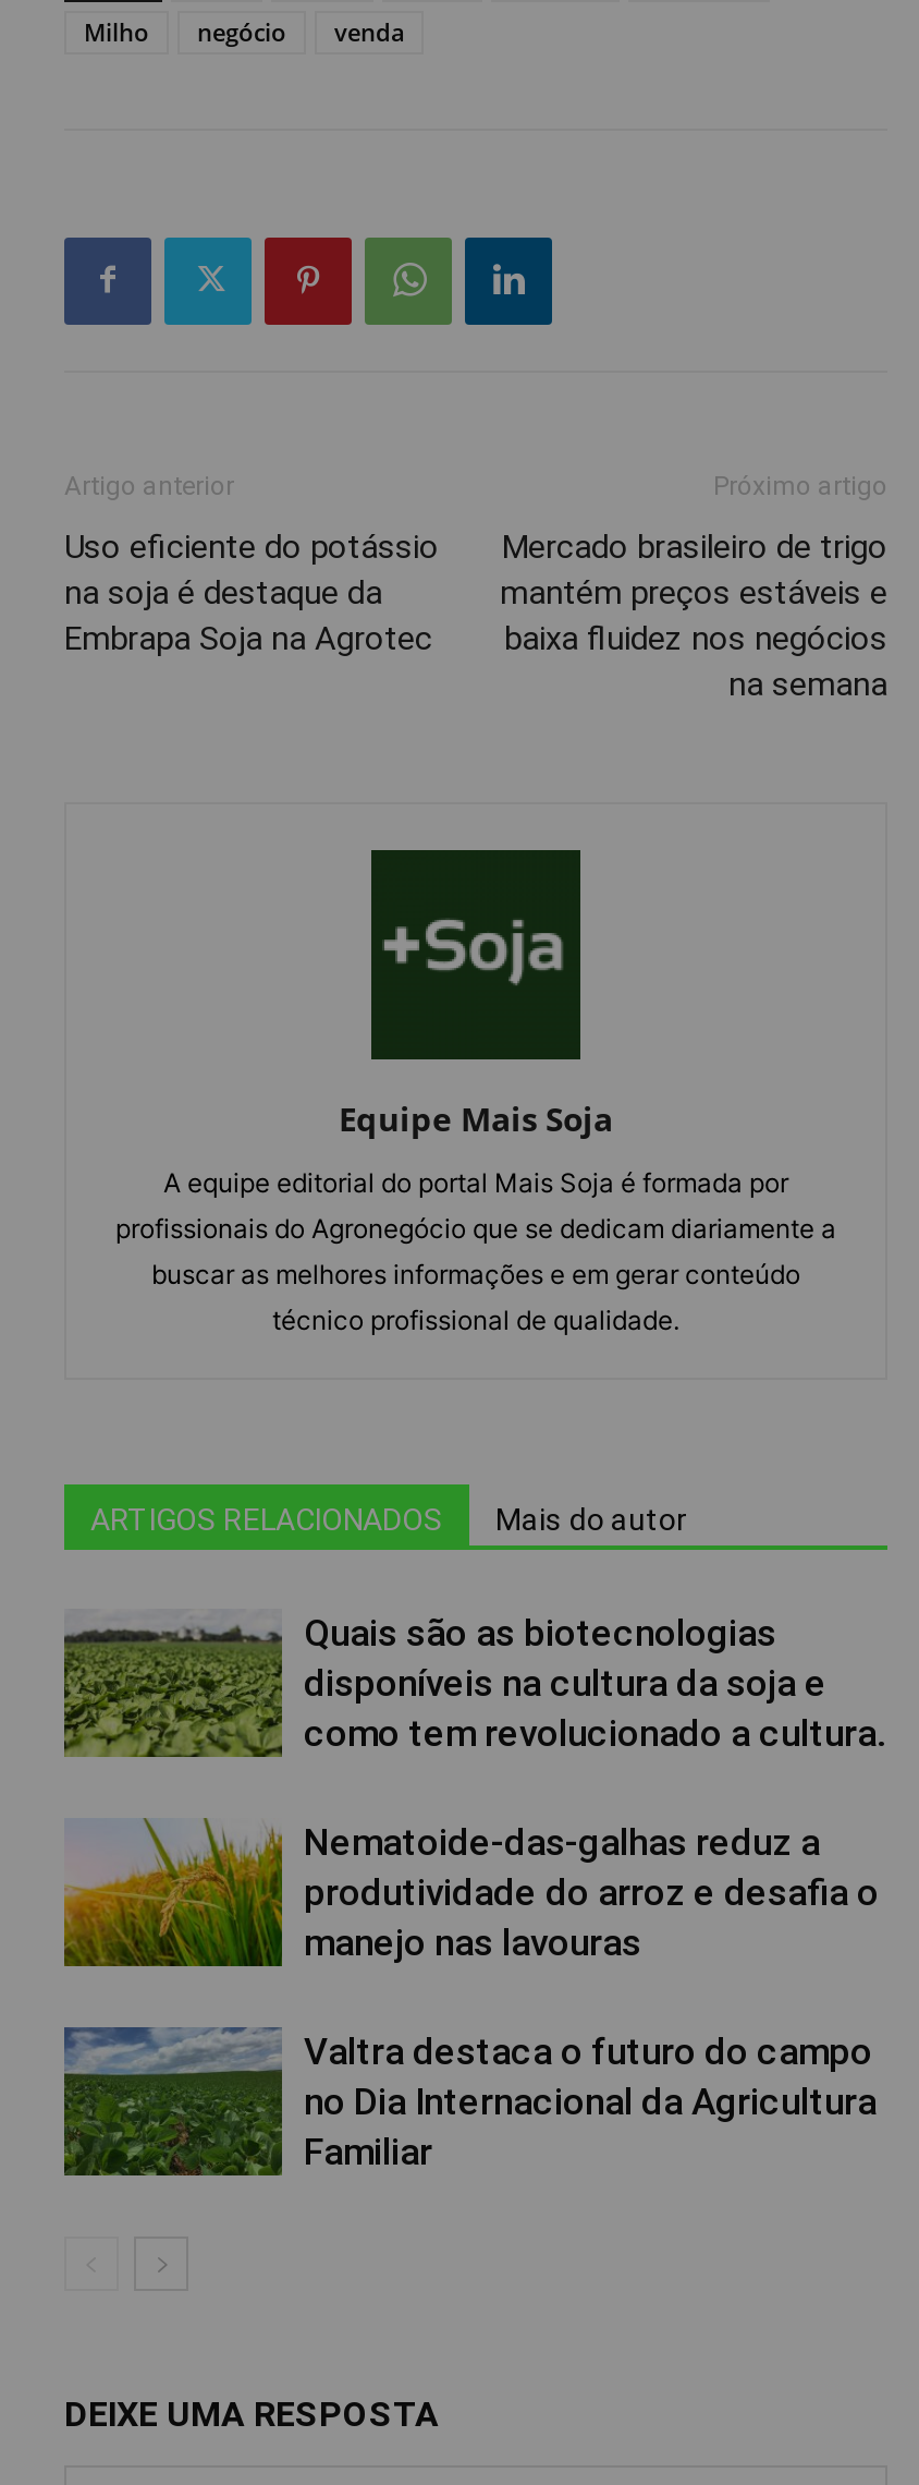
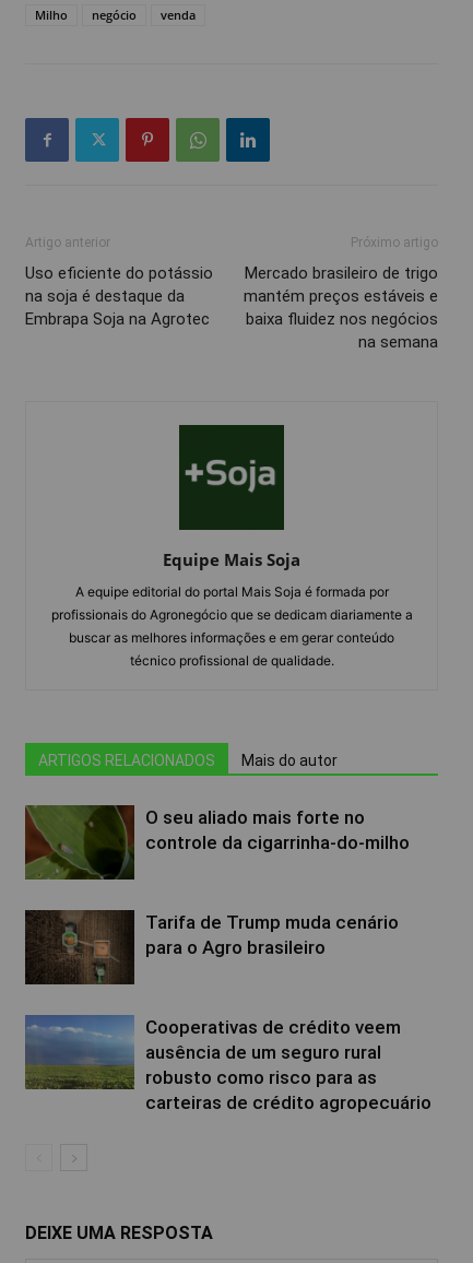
[62,1607,885,1759] [image] | Quais são as biotecnologias | disponíveis na cultura da soja e | como tem revolucionado a cultura. -> [24,804,410,881] [image] | O seu aliado mais forte no | controle da cigarrinha-do-milho
[62,1816,879,1968] [image] | Nematoide-das-galhas reduz a | produtividade do arroz e desafia o | manejo nas lavouras -> [24,909,399,985] [image] | Tarifa de Trump muda cenário | para o Agro brasileiro
[64,2025,877,2178] [image] | Valtra destaca o futuro do campo | no Dia Internacional da Agricultura | Familiar -> [25,1014,431,1114] [image] | Cooperativas de crédito veem | ausência de um seguro rural | robusto como risco para as | carteiras de crédito agropecuário

